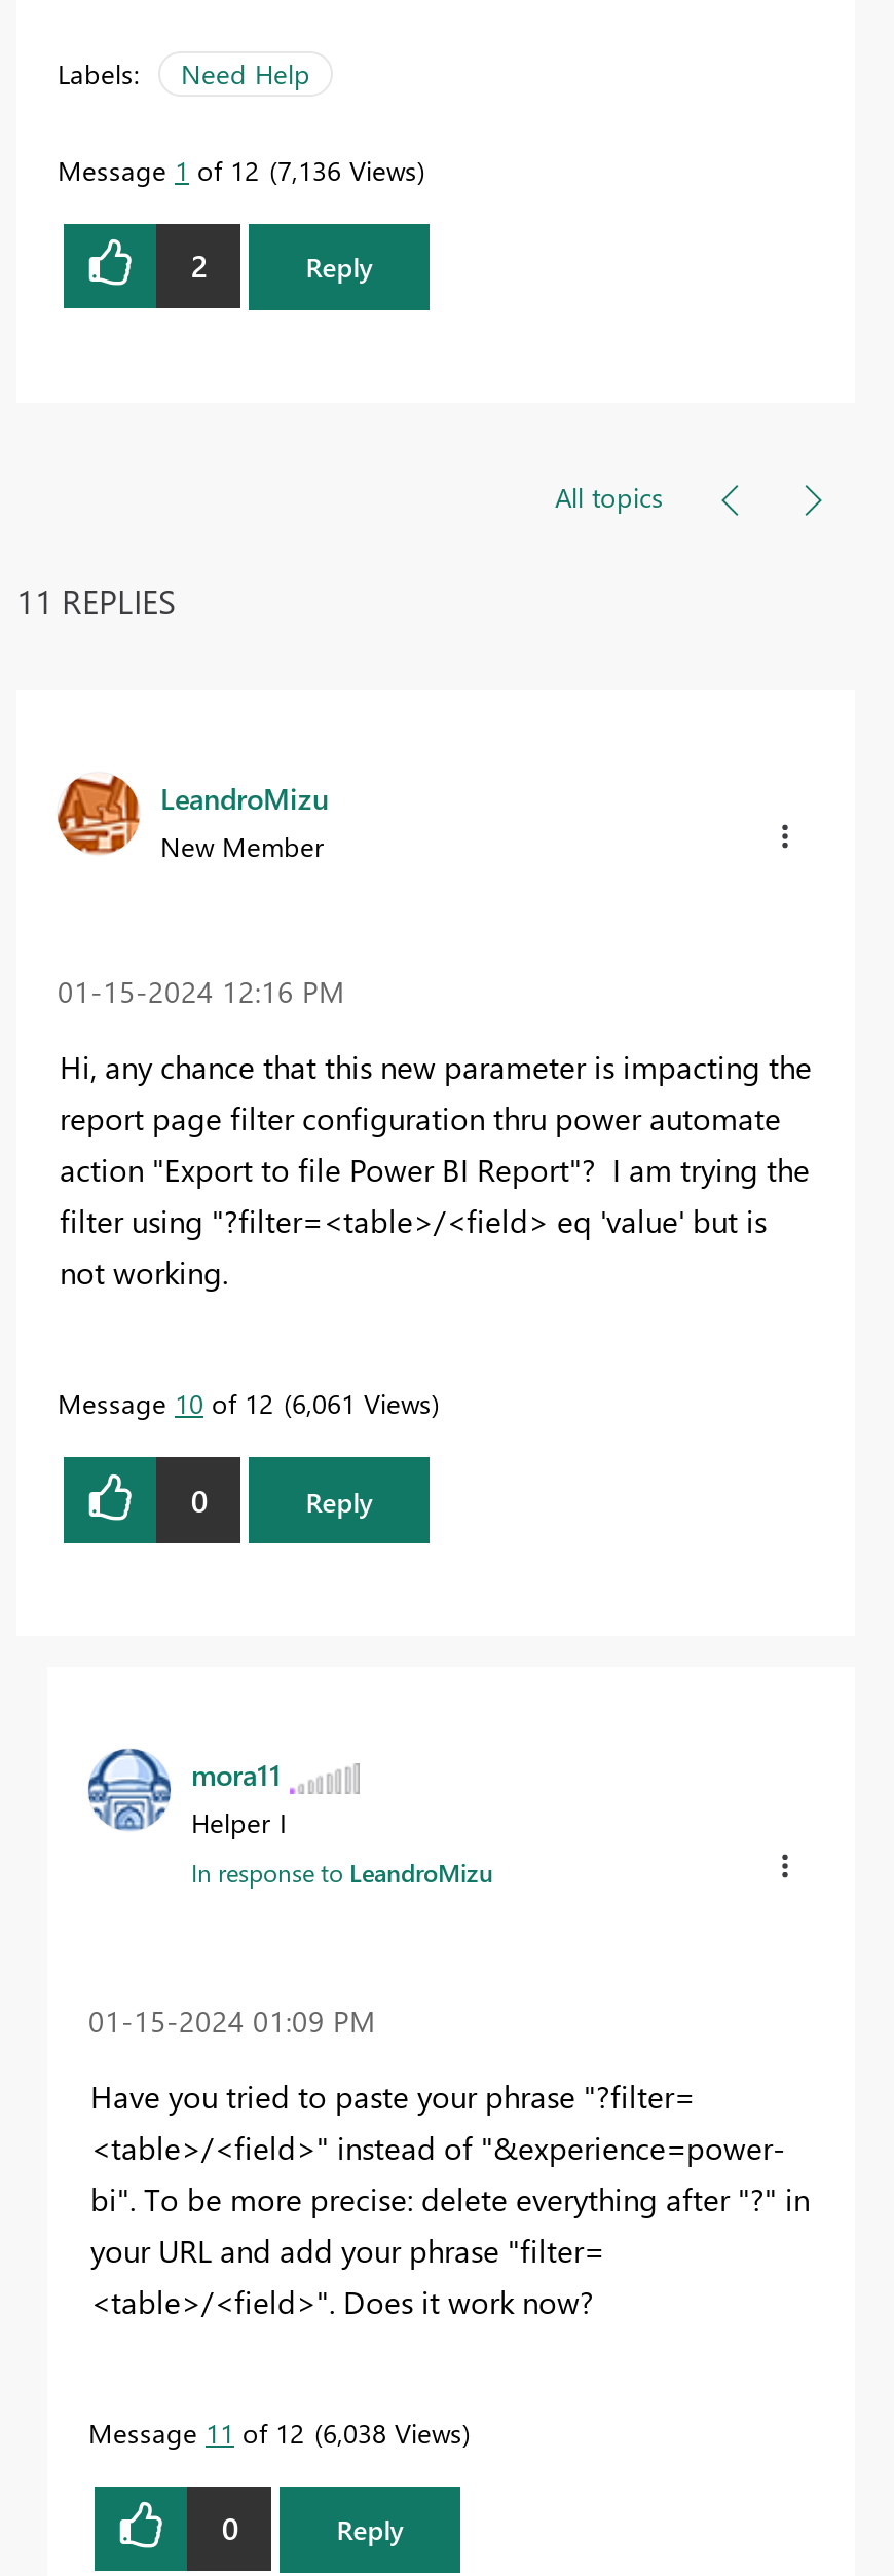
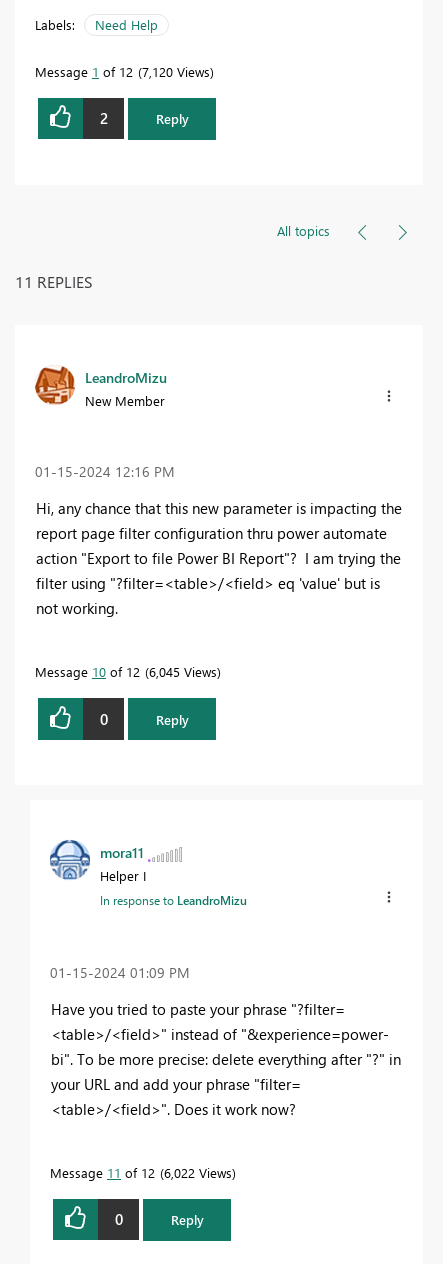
[58,151,417,186] Message 1 of 12 7,136 Views -> [35,63,210,80] Message 1 of 12 7,120 Views
[58,1385,432,1420] Message 10 of 12 6,061 Views -> [35,663,217,680] Message 10 of 12 6,045 Views
[88,2414,462,2449] Message 11 of 12 6,038 Views -> [50,1163,232,1180] Message 11 of 12 6,022 Views

